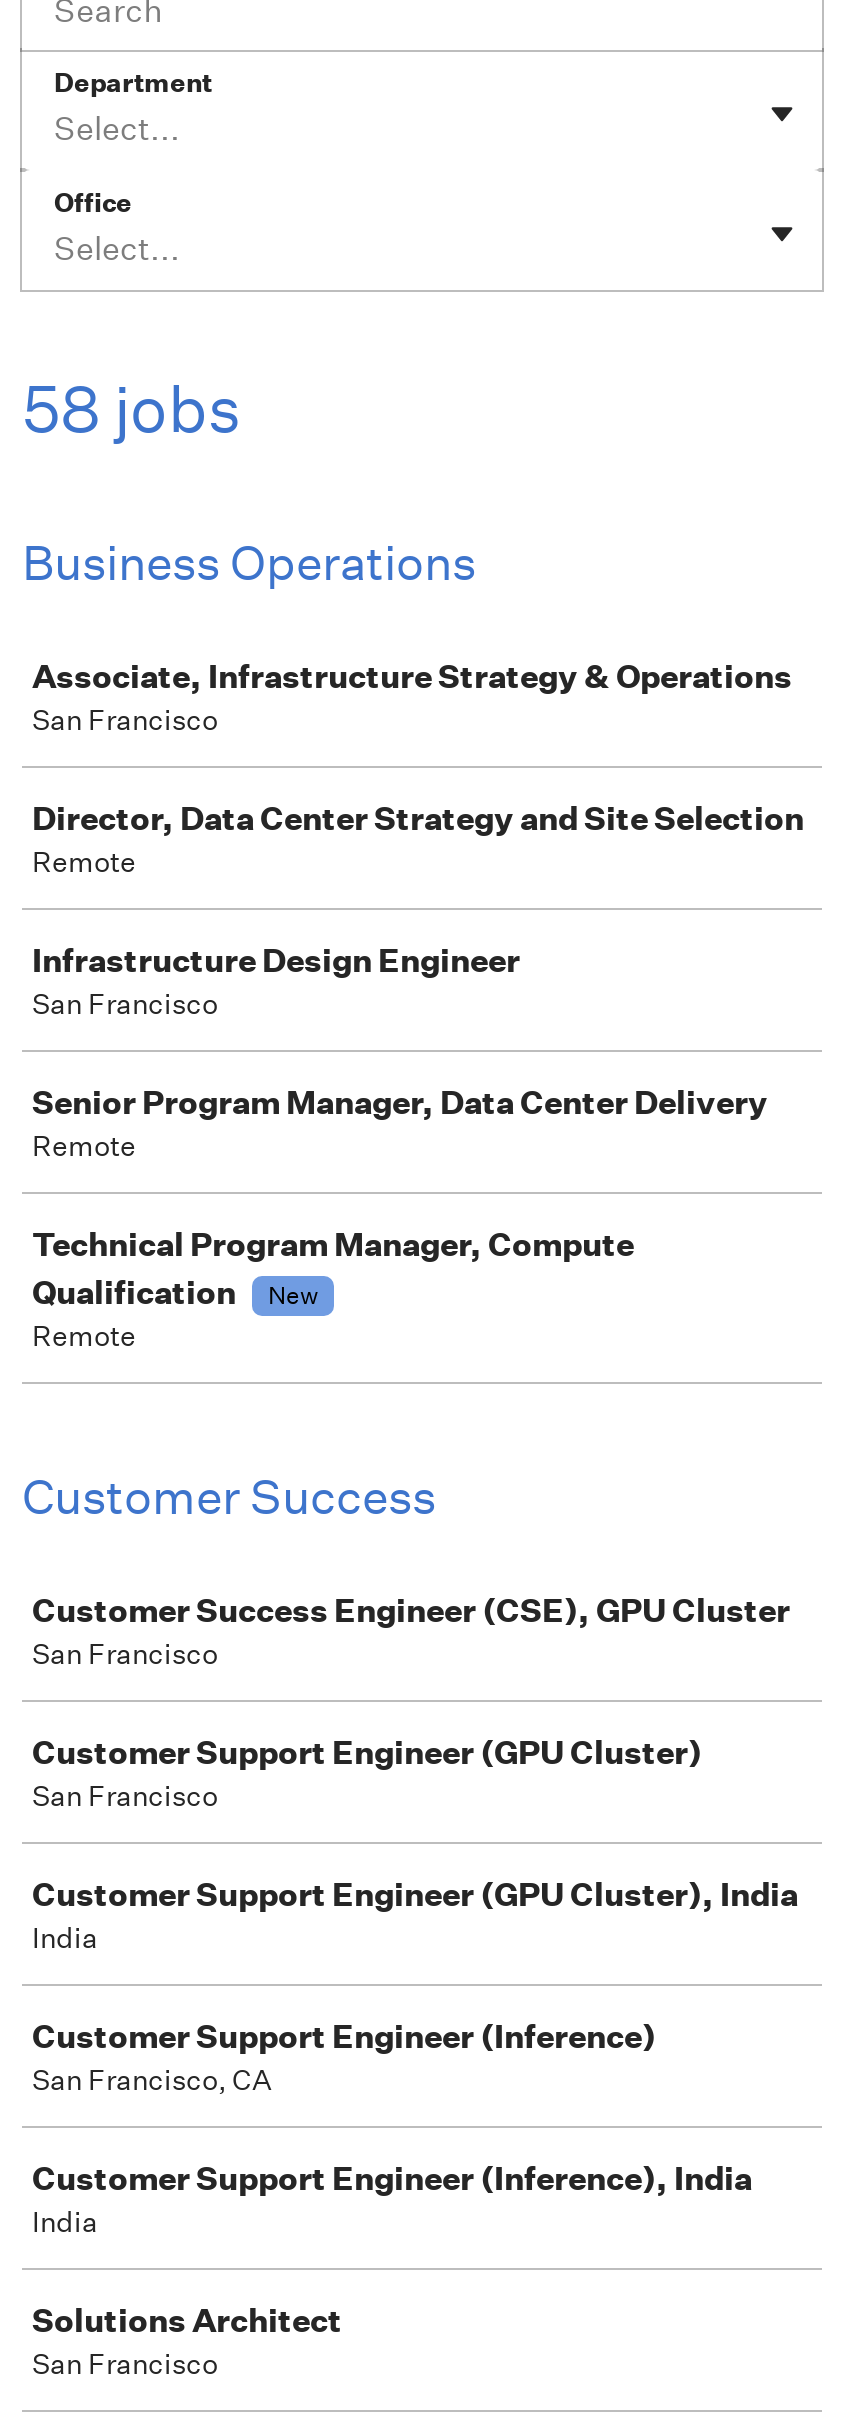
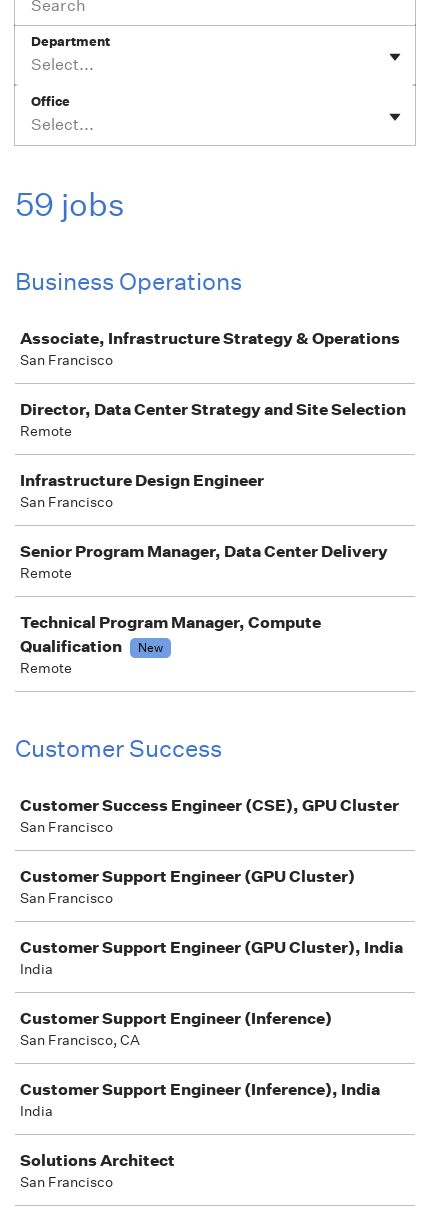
[22,370,242,448] 58 jobs -> [15,185,125,224] 59 jobs

